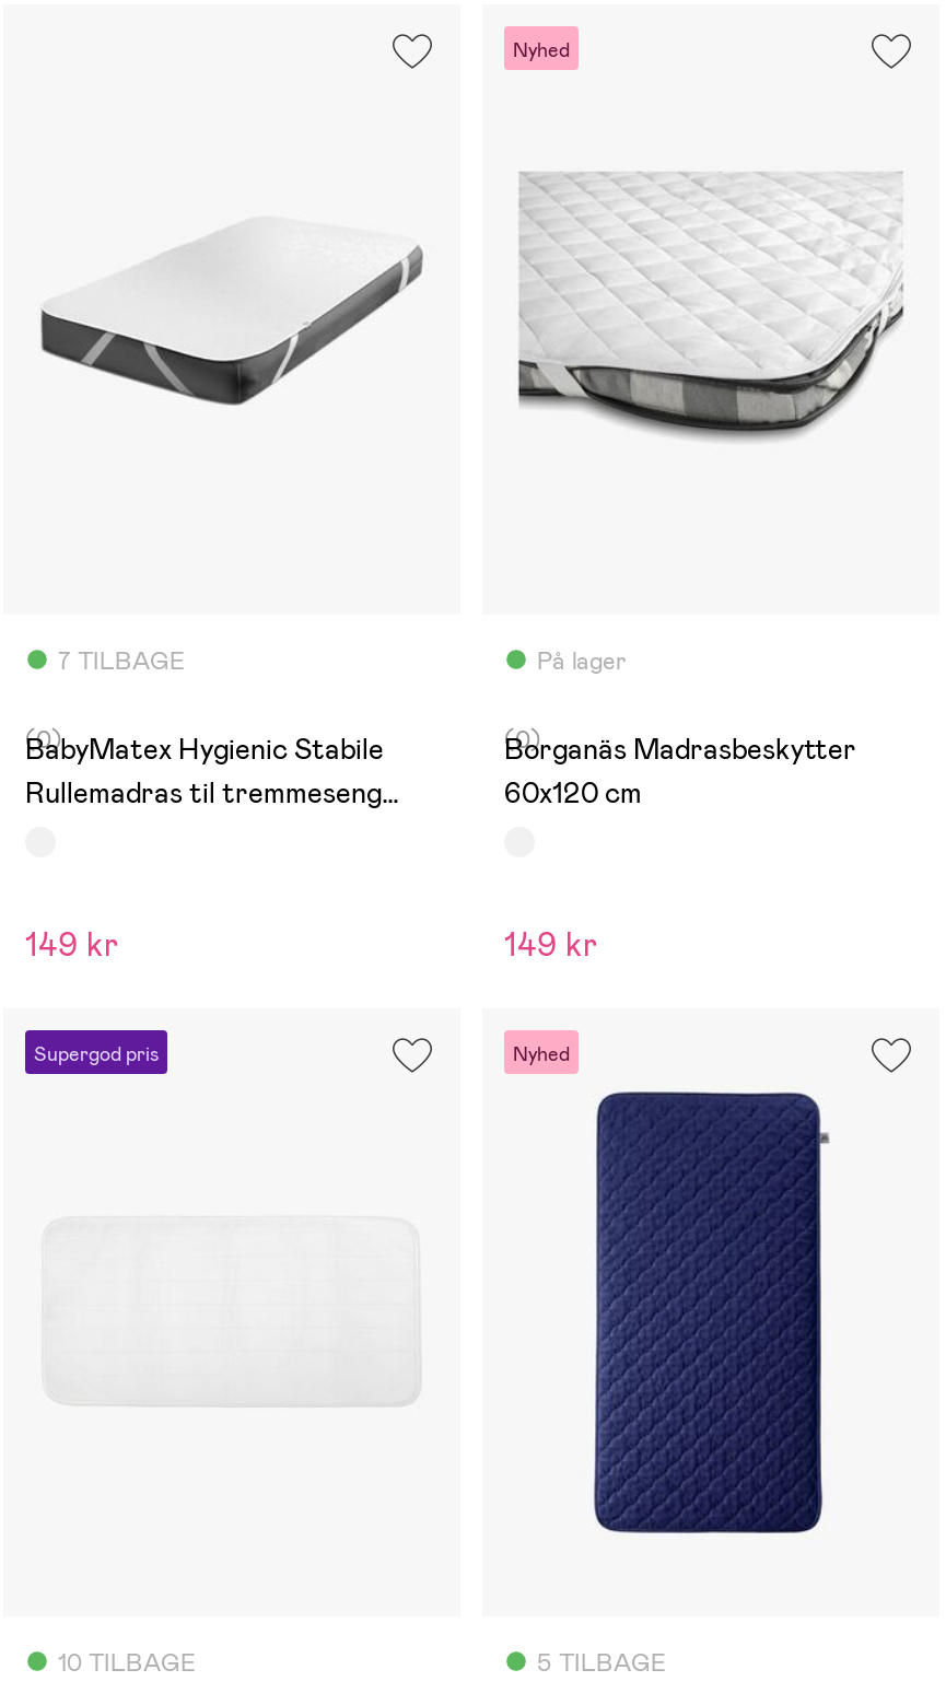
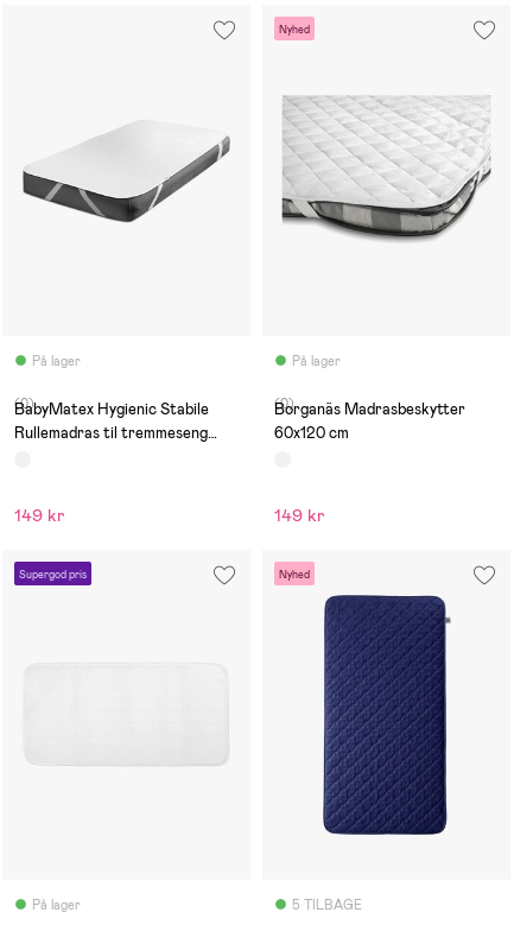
[58,645,185,676] 7 TILBAGE -> [32,353,81,369] På lager
[58,1648,196,1678] 10 TILBAGE -> [32,897,81,913] På lager

